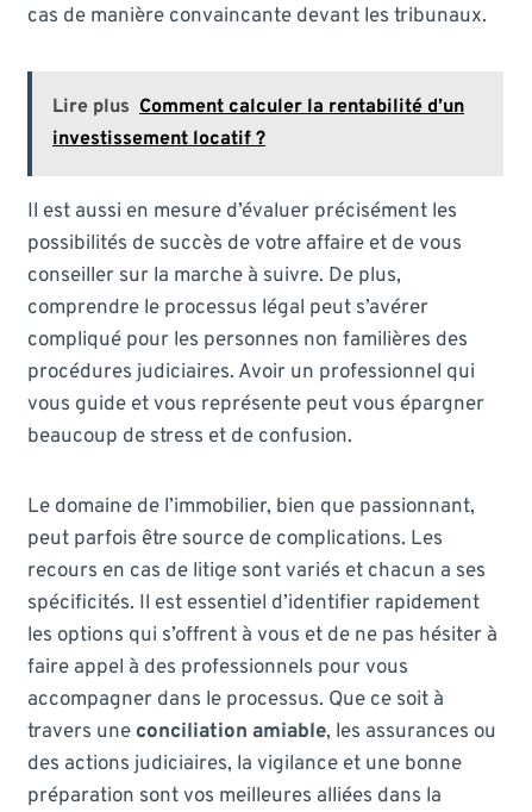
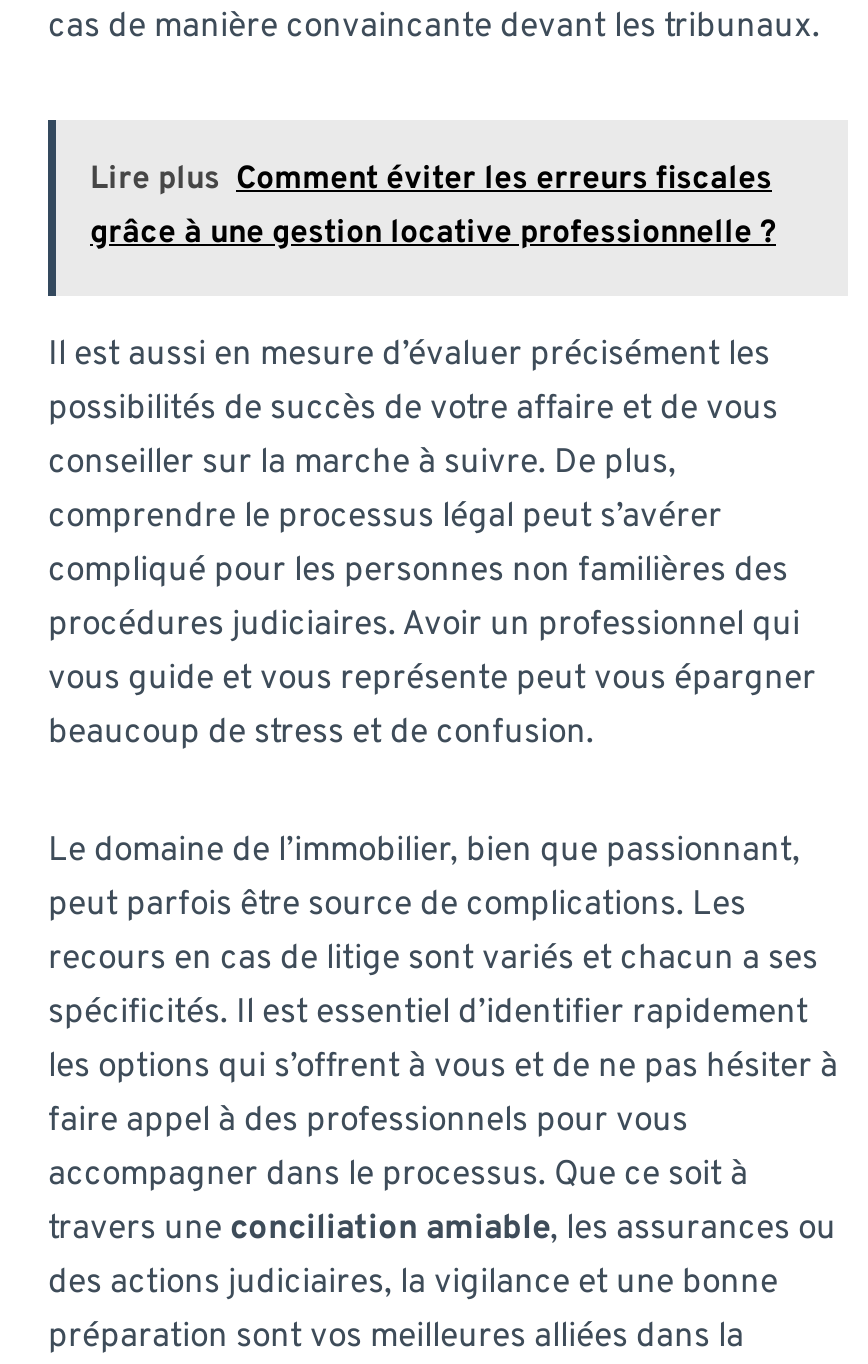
[52,95,464,151] Lire plus Comment calculer la rentabilité d’un | investissement locatif ? -> [90,159,776,253] Lire plus Comment éviter les erreurs fiscales | grâce à une gestion locative professionnelle ?

